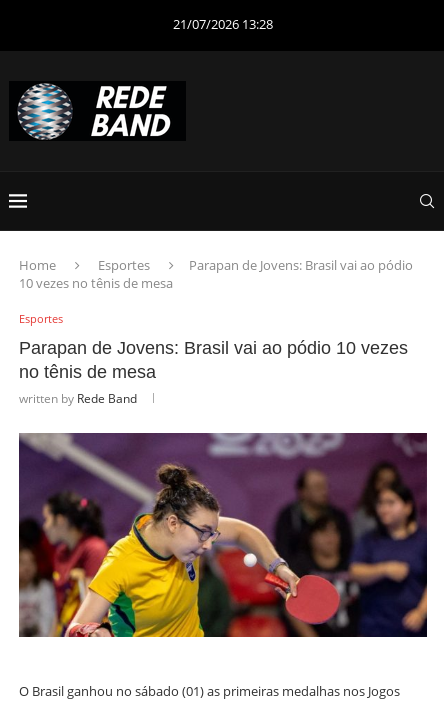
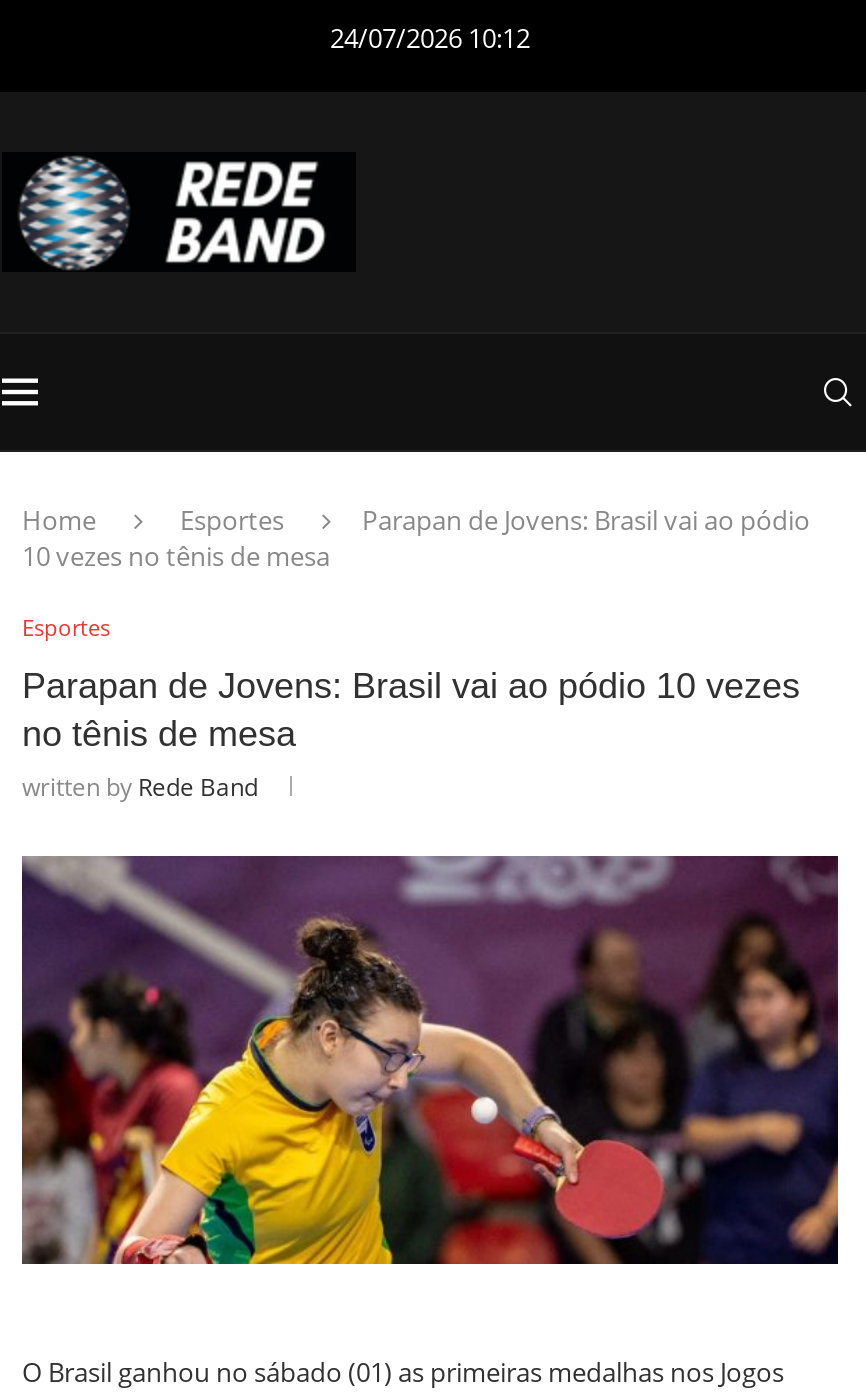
[173,15,273,33] 21/07/2026 13:28 -> [330,20,530,56] 24/07/2026 10:12

